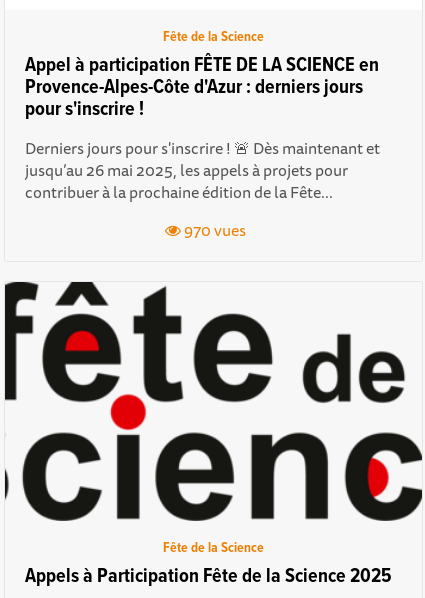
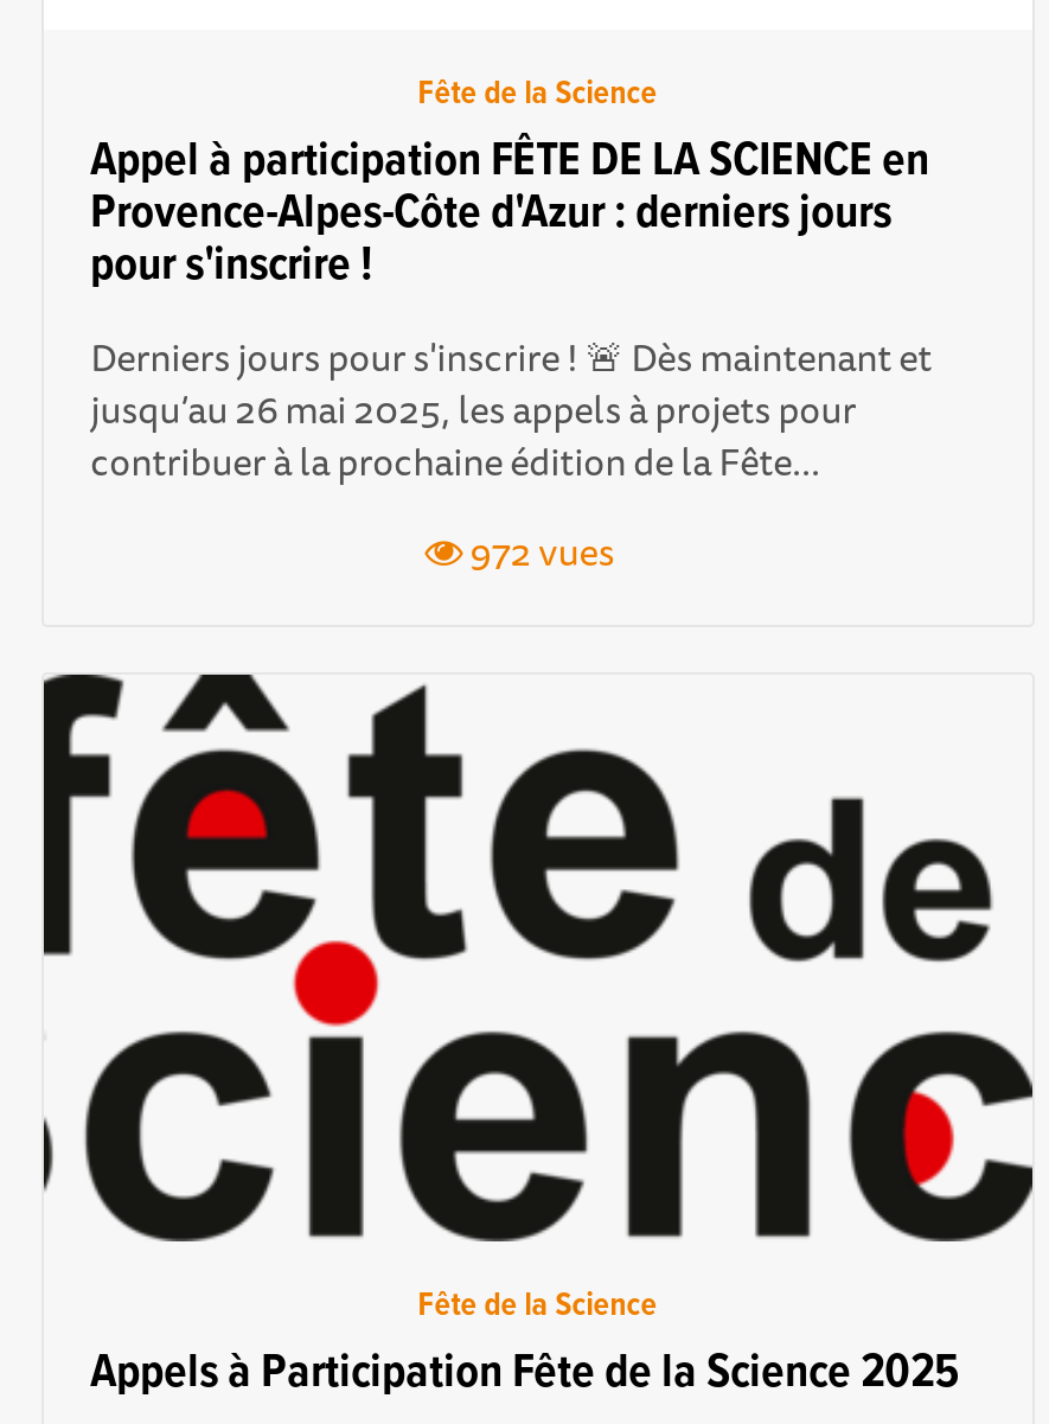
[181,217,246,243] 970 vues -> [463,520,614,581] 972 vues

